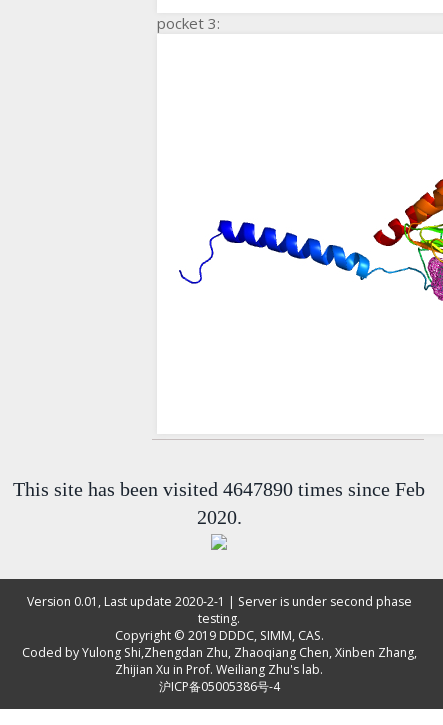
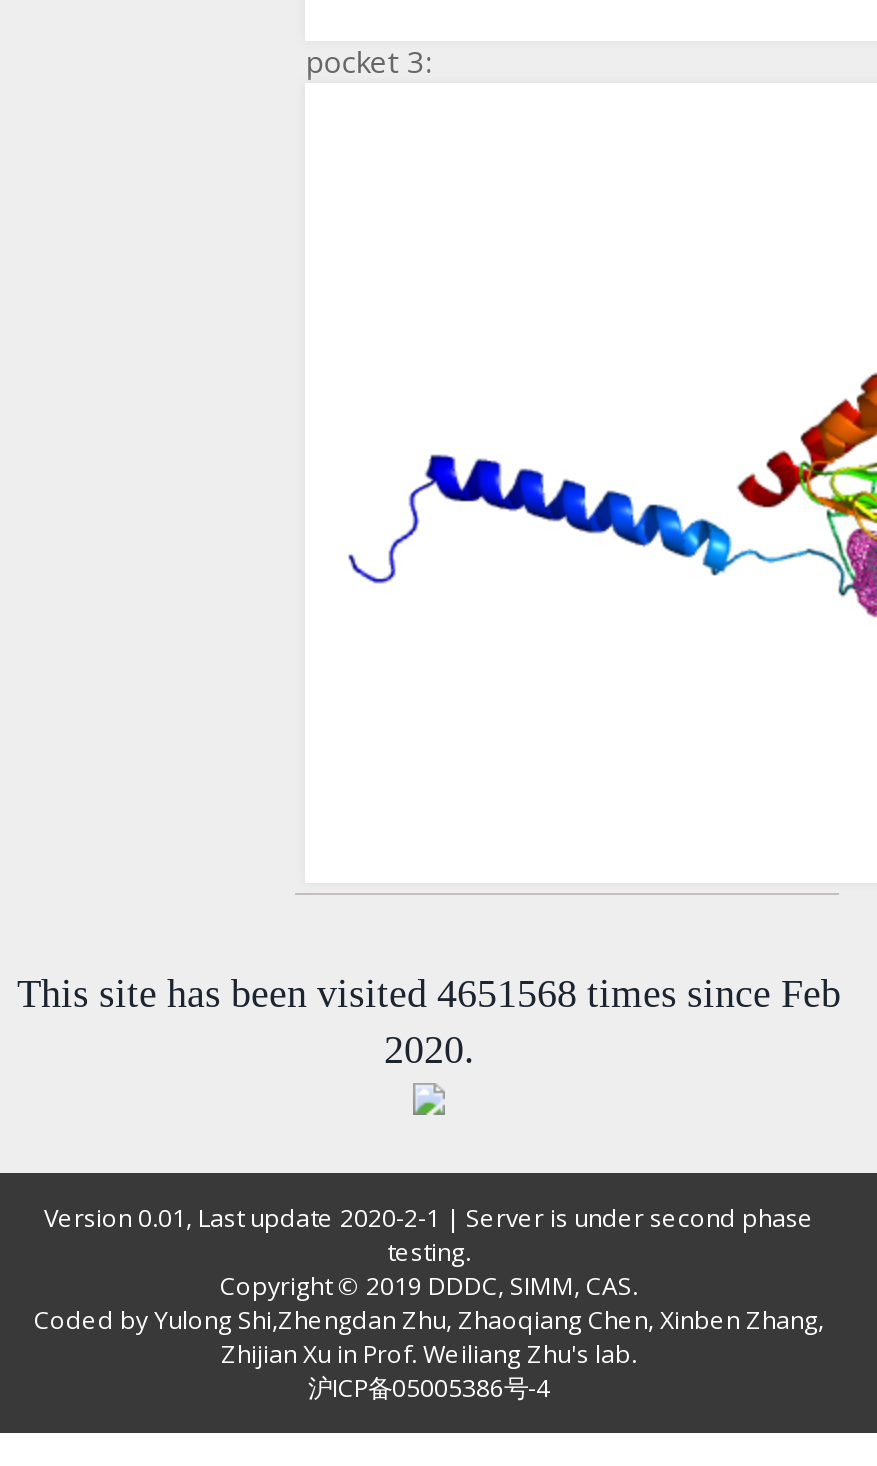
[13,478,425,500] This site has been visited 4647890 times since Feb -> [17,971,841,1015] This site has been visited 4651568 times since Feb

